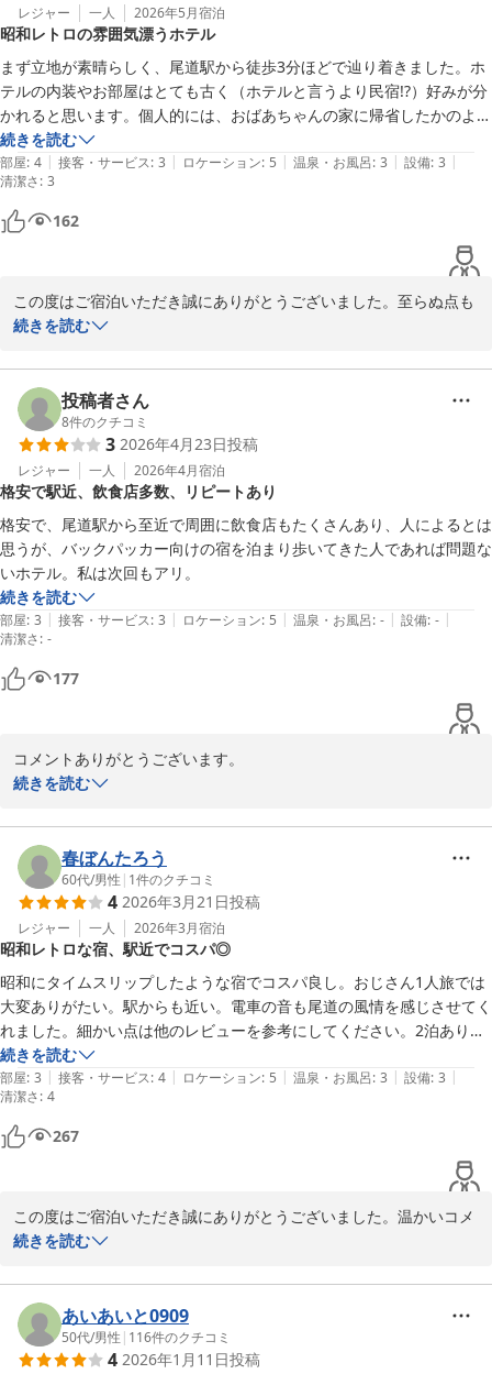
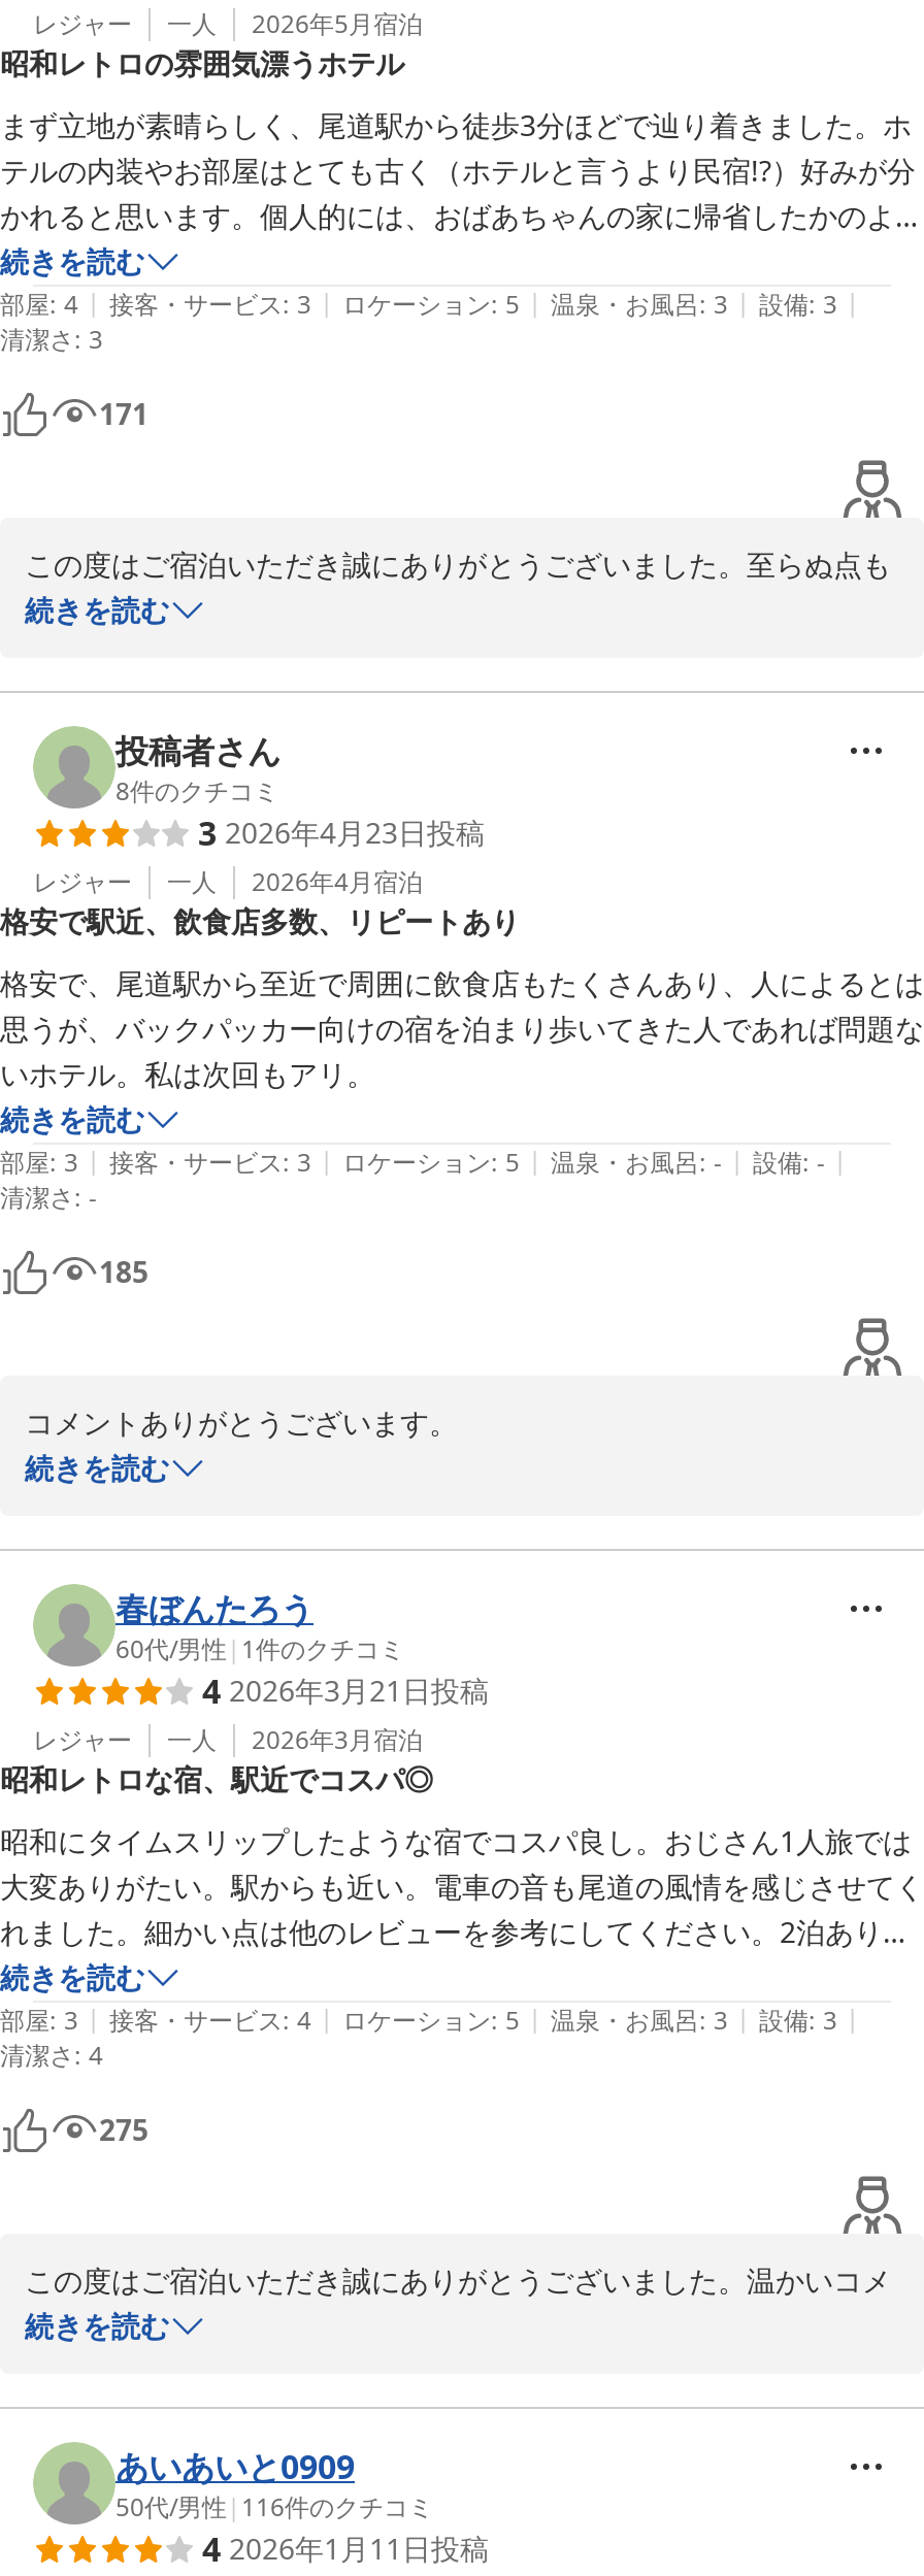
[53,210,79,231] 162 -> [99,394,148,433] 171
[53,668,79,689] 177 -> [99,1252,148,1291] 185
[53,1125,79,1146] 267 -> [99,2110,148,2149] 275

